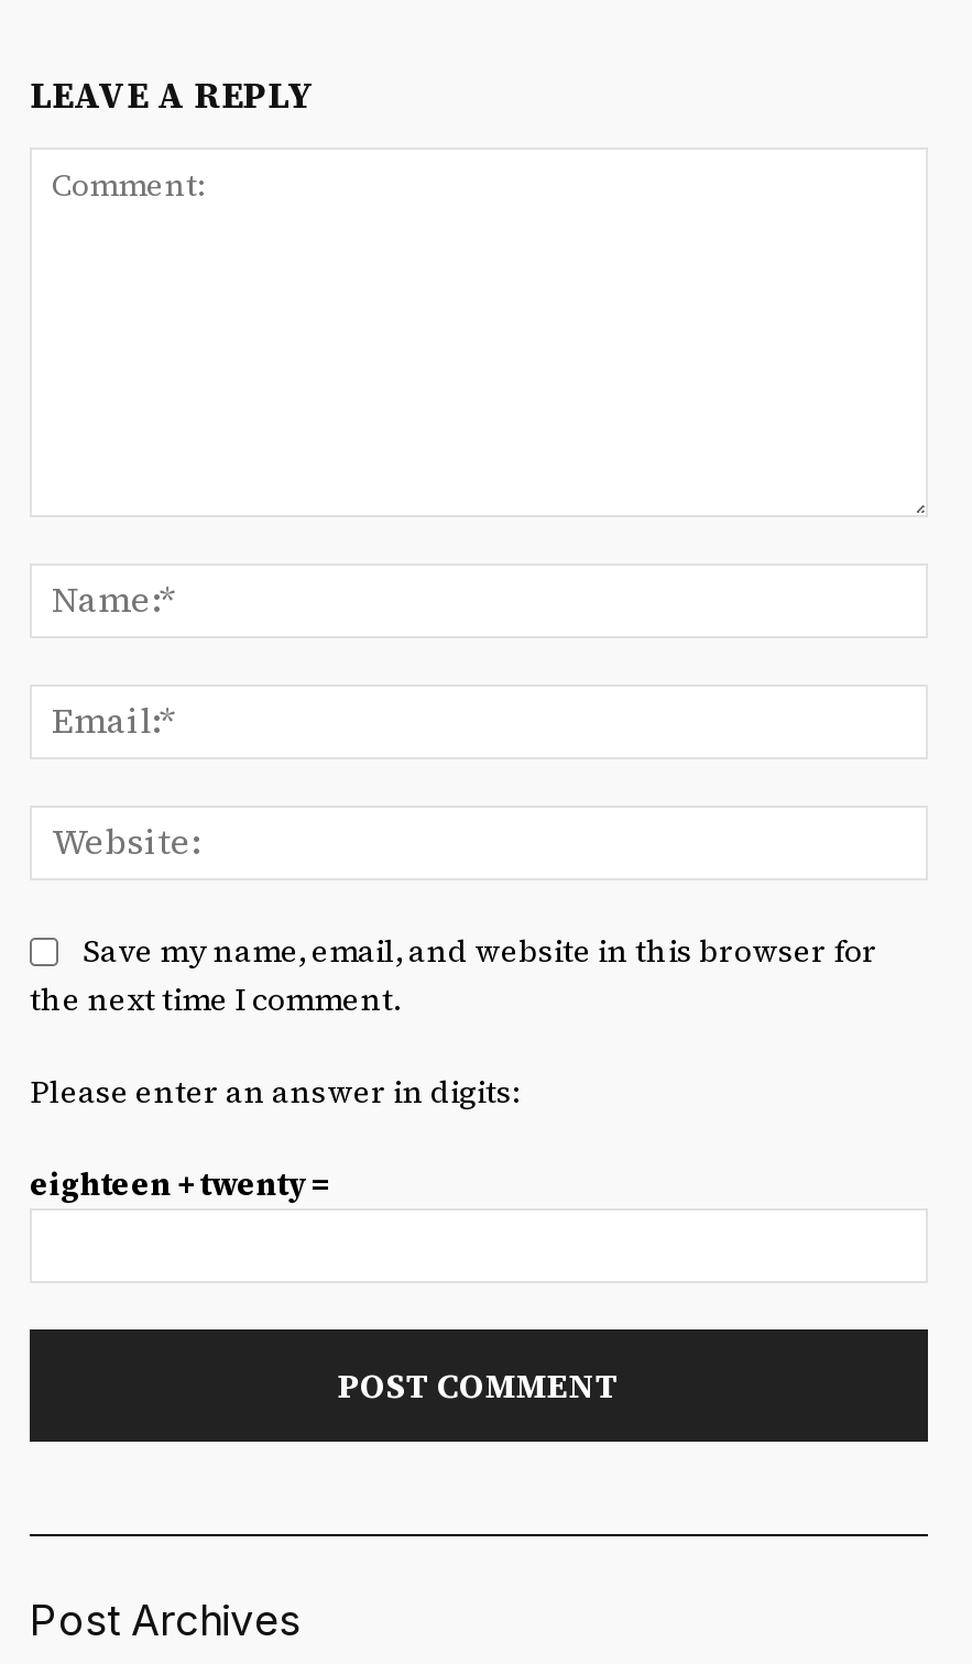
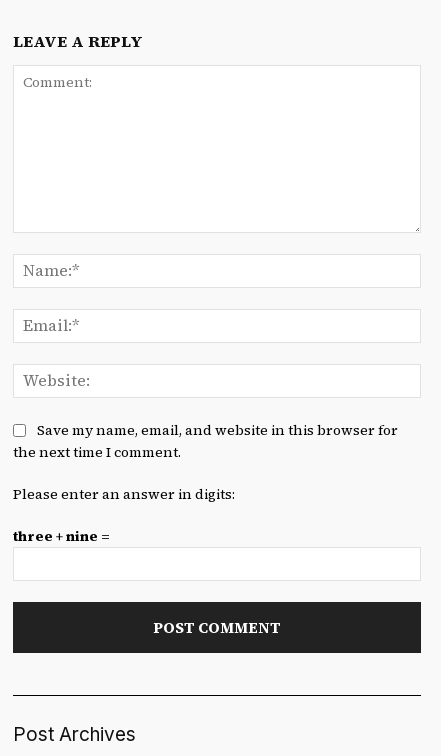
[30,1163,331,1207] eighteen + twenty = -> [13,526,110,546] three + nine =

